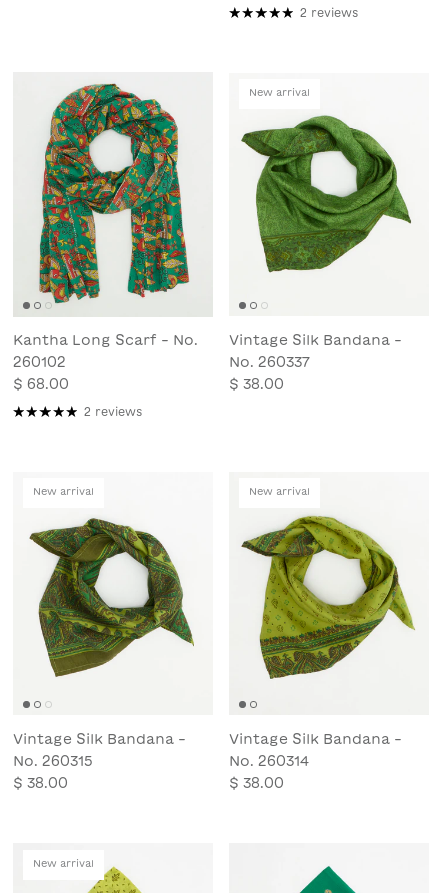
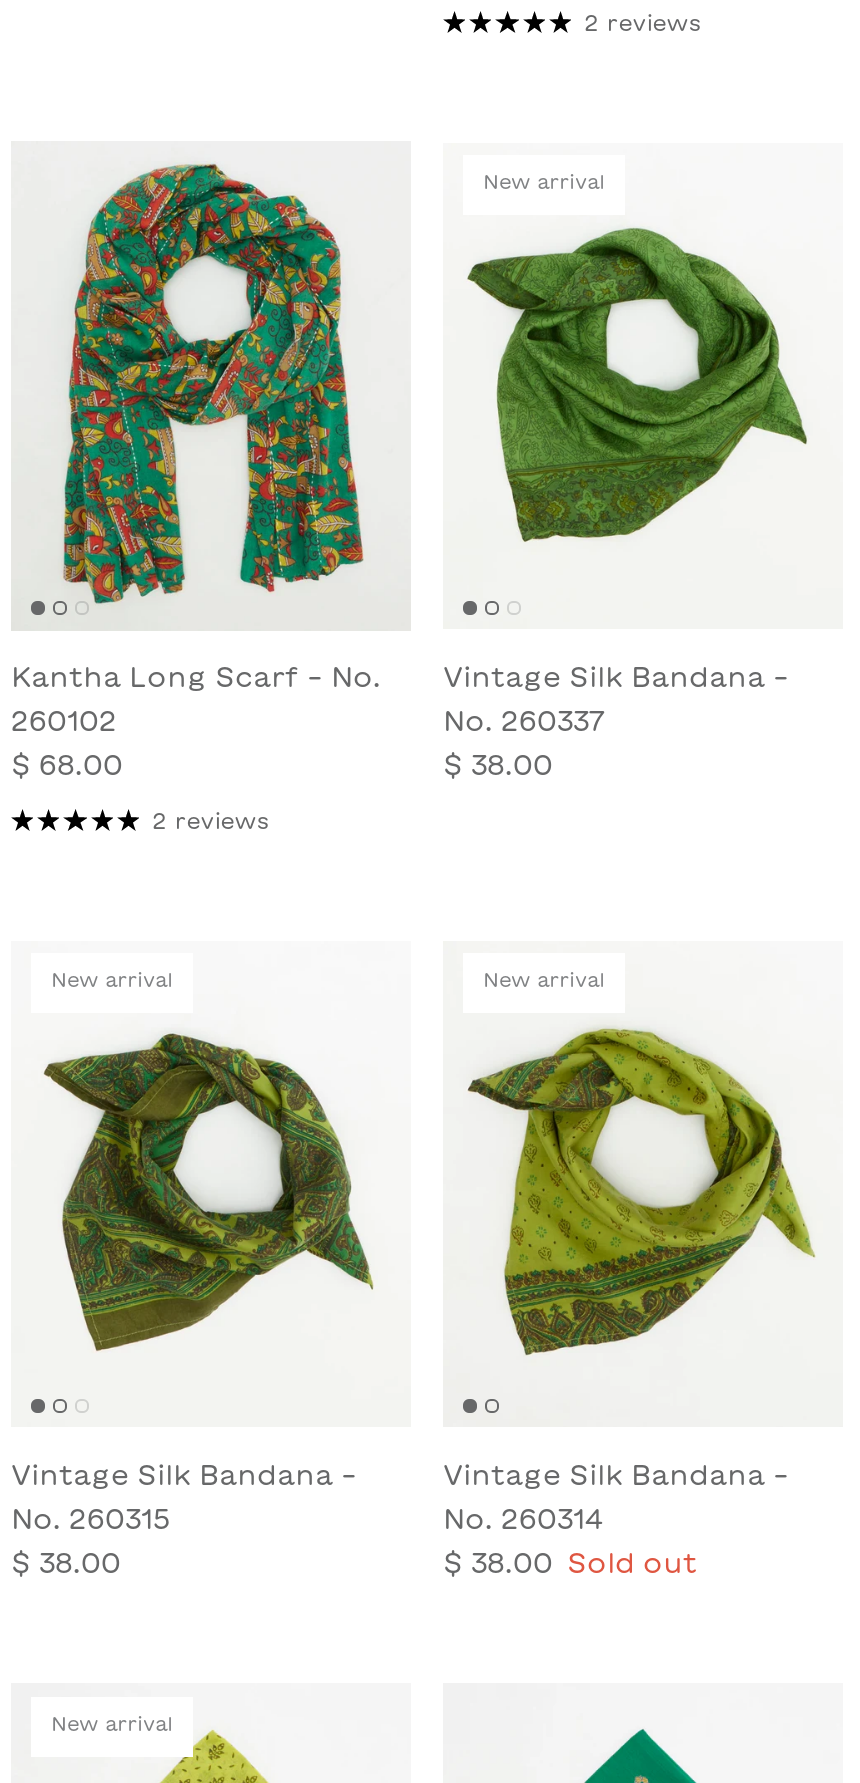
[229,776,284,790] $ 38.00 -> [443,1550,697,1578] $ 38.00 Sold out

